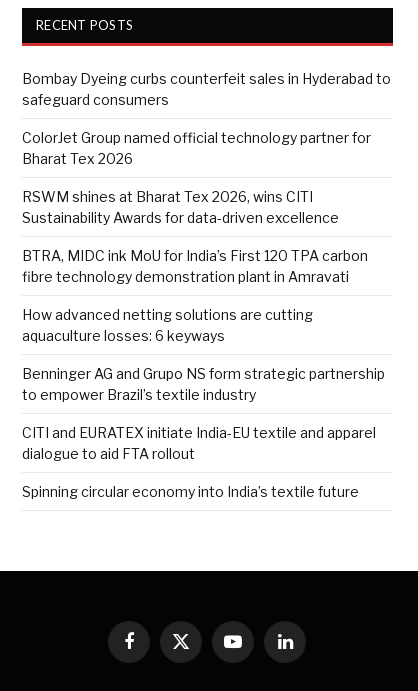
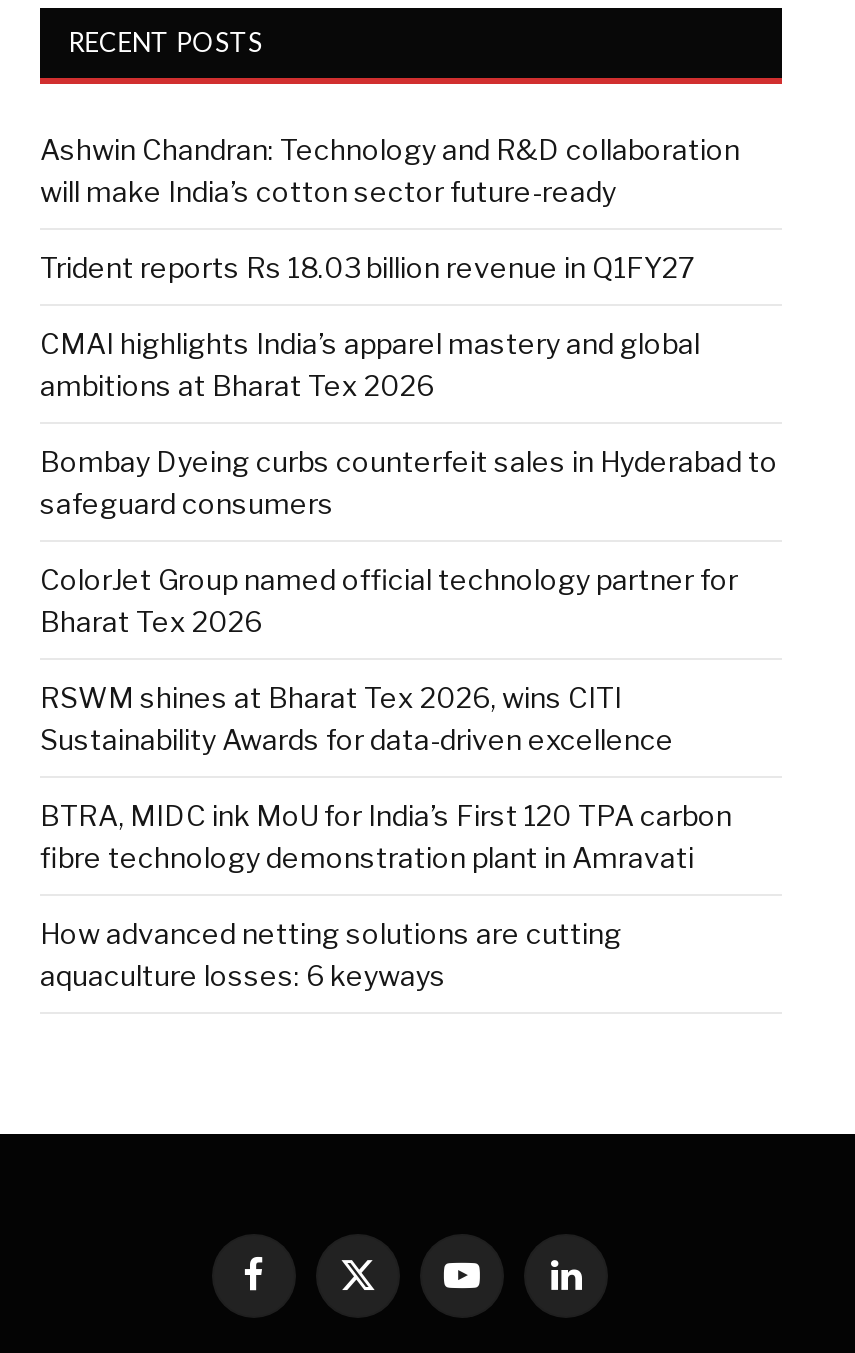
none -> [40,131,740,401] Ashwin Chandran: Technology and R&D collaboration | will make India’s cotton sector future-ready | Trident reports Rs 18.03 billion revenue in Q1FY27 | CMAI highlights India’s apparel mastery and global | ambitions at Bharat Tex 2026
moved [22,70,391,344] -> [40,443,778,991]: Bombay Dyeing curbs counterfeit sales in Hyderabad to | safeguard consumers | ColorJet Group named official technology partner for | ... | How advanced netting solutions are cutting | aquaculture losses: 6 keyways
[22,365,385,500] Benninger AG and Grupo NS form strategic partnership | to empower Brazil’s textile industry | CITI and EURATEX initiate India-EU textile and apparel | dialogue to aid FTA rollout | Spinning circular economy into India’s textile future -> none

